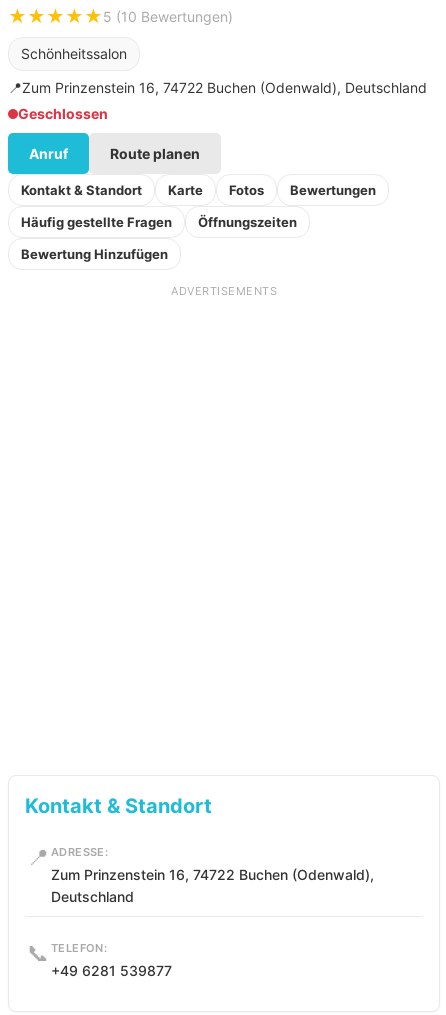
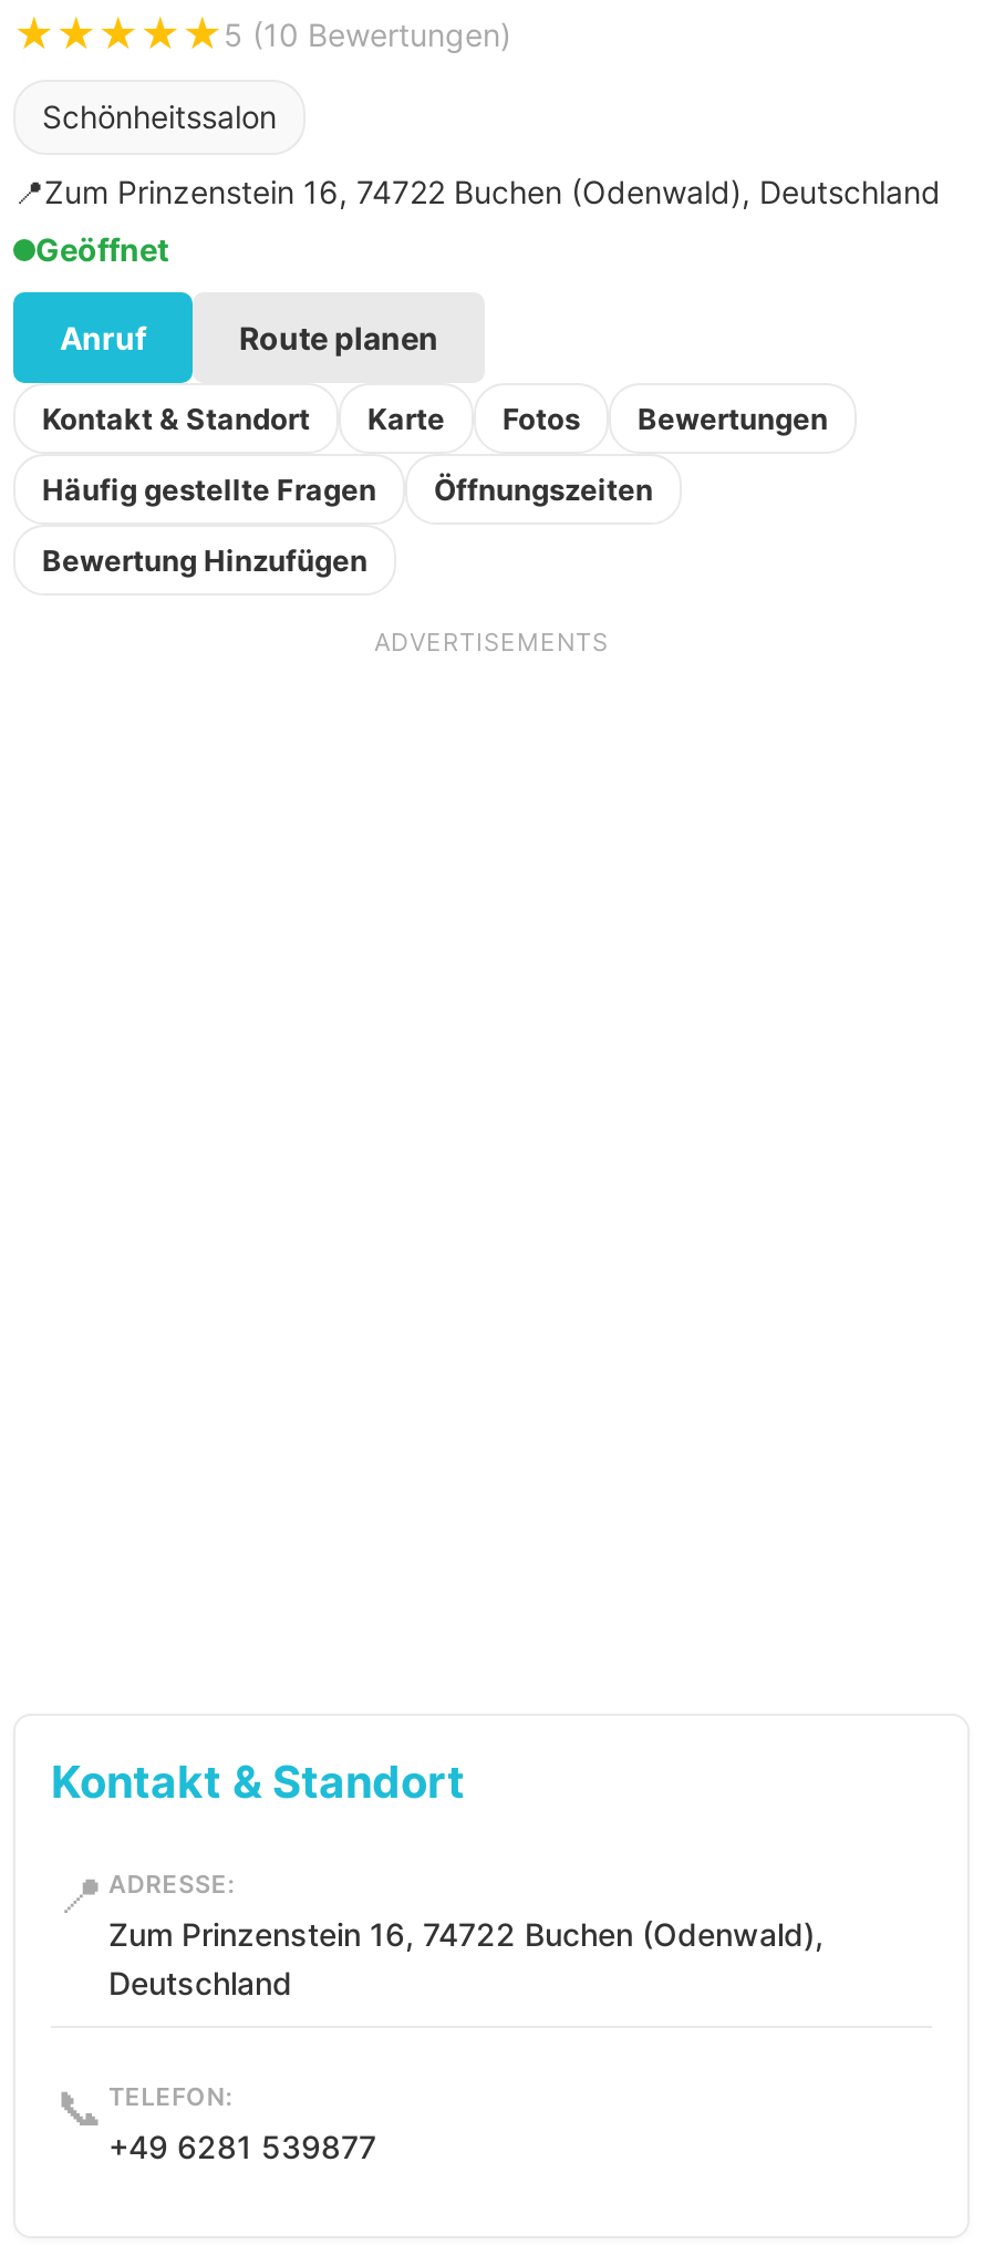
[18,105,108,122] Geschlossen -> [35,230,168,268] Geöffnet

